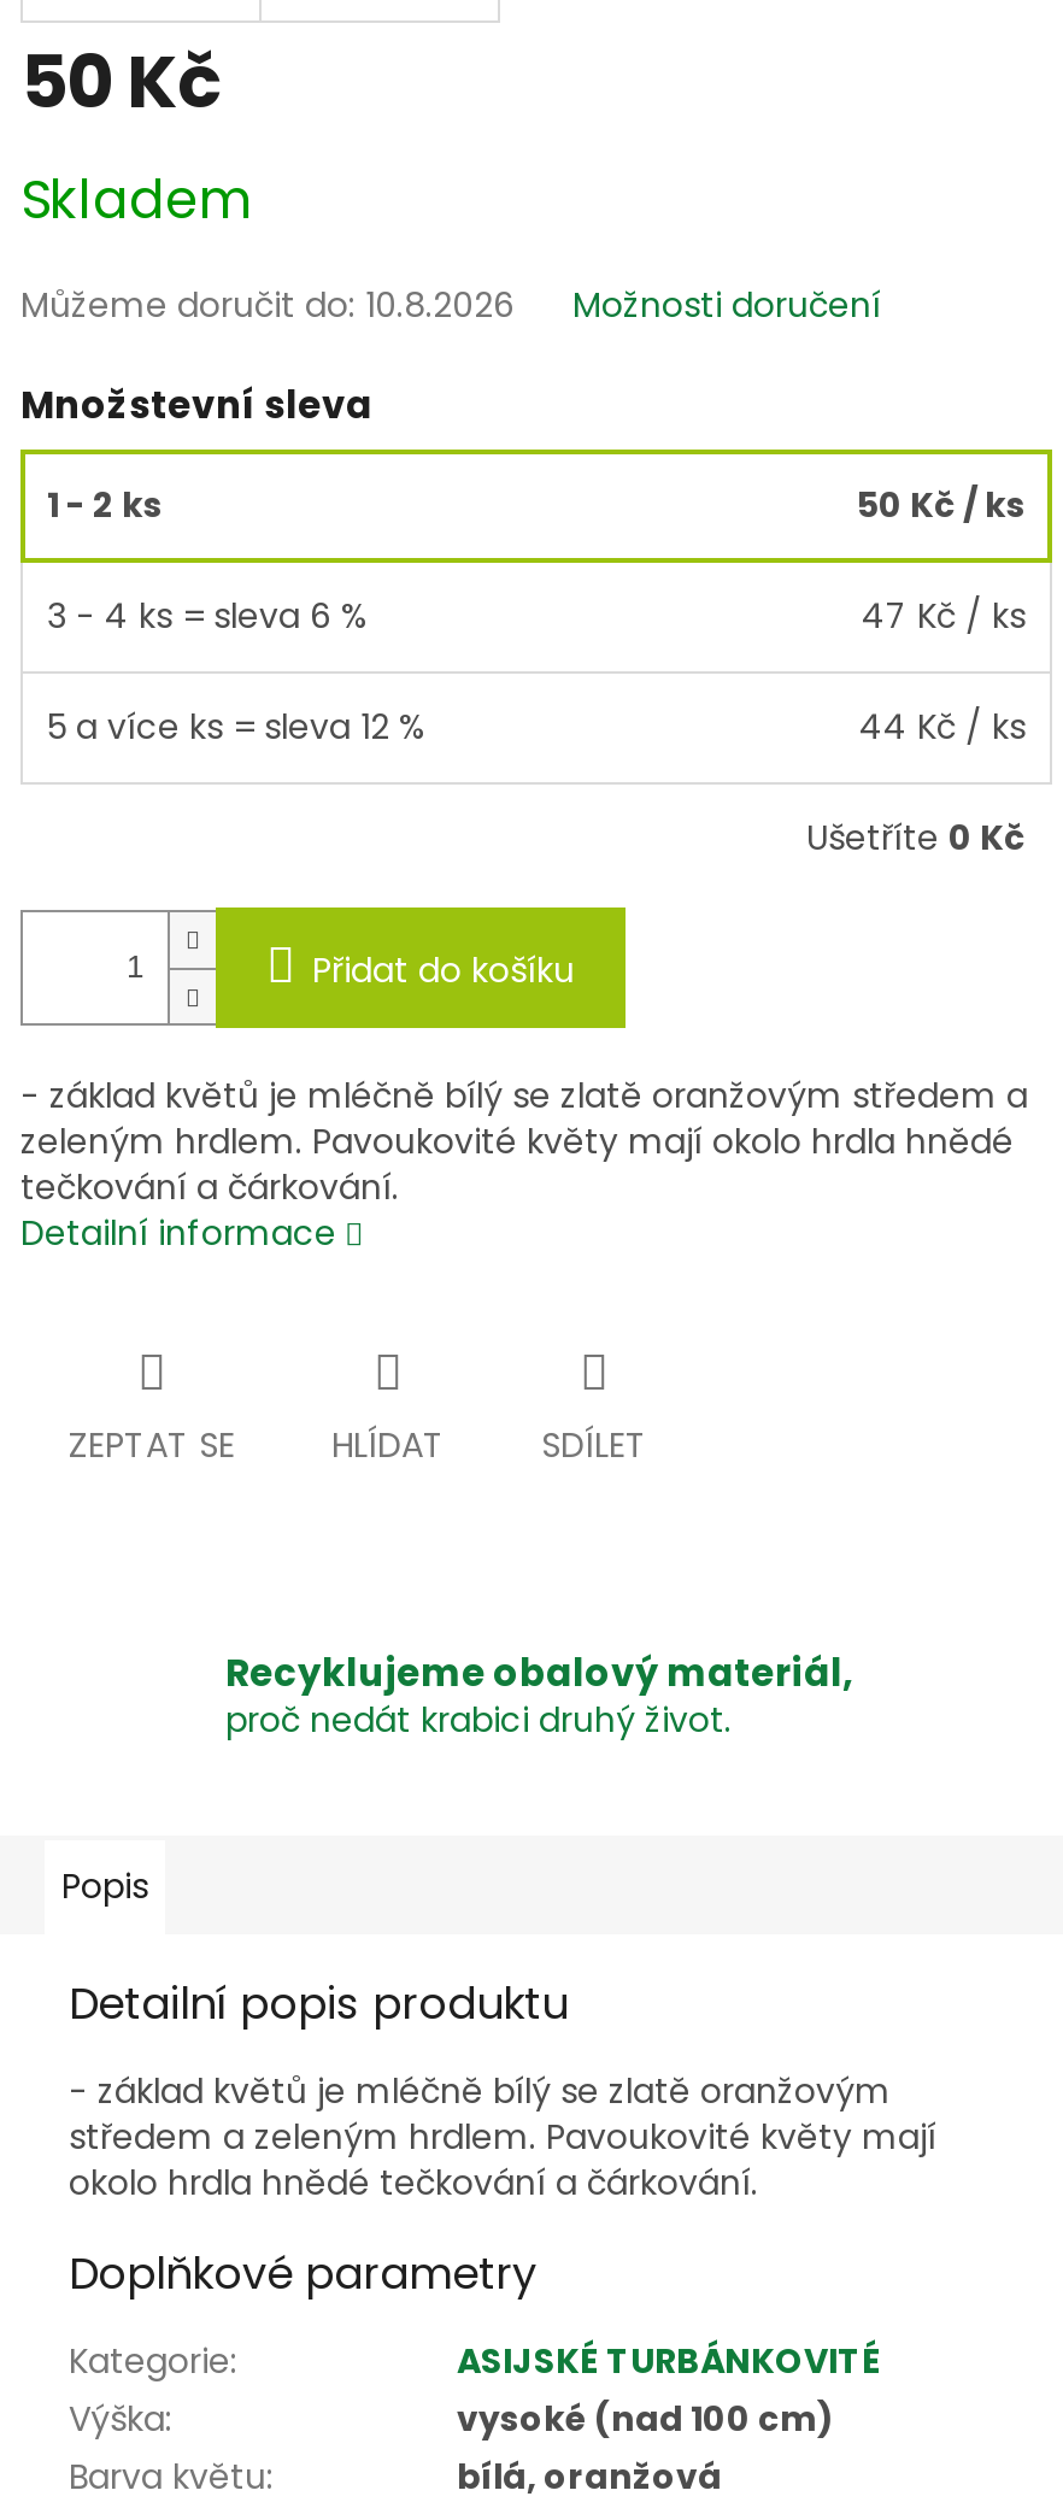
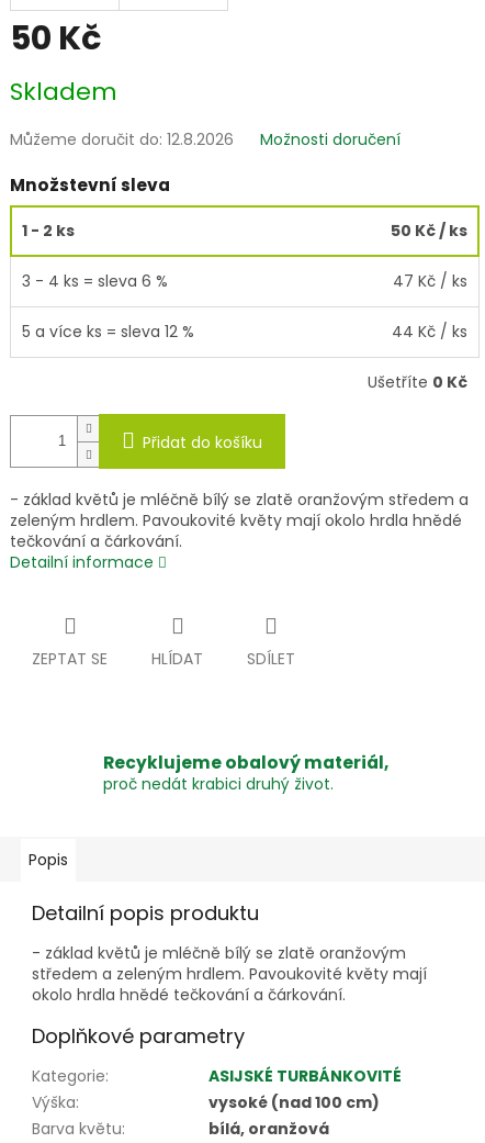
[20,282,515,330] Můžeme doručit do: 10.8.2026 -> [10,129,234,151] Můžeme doručit do: 12.8.2026

